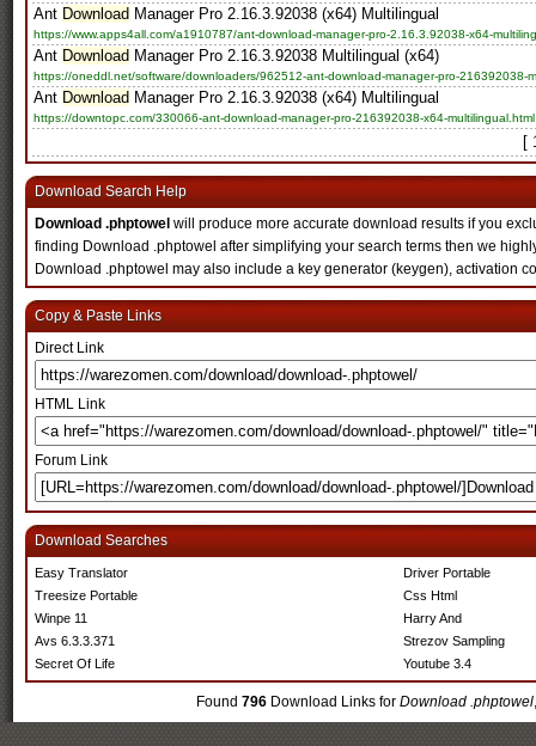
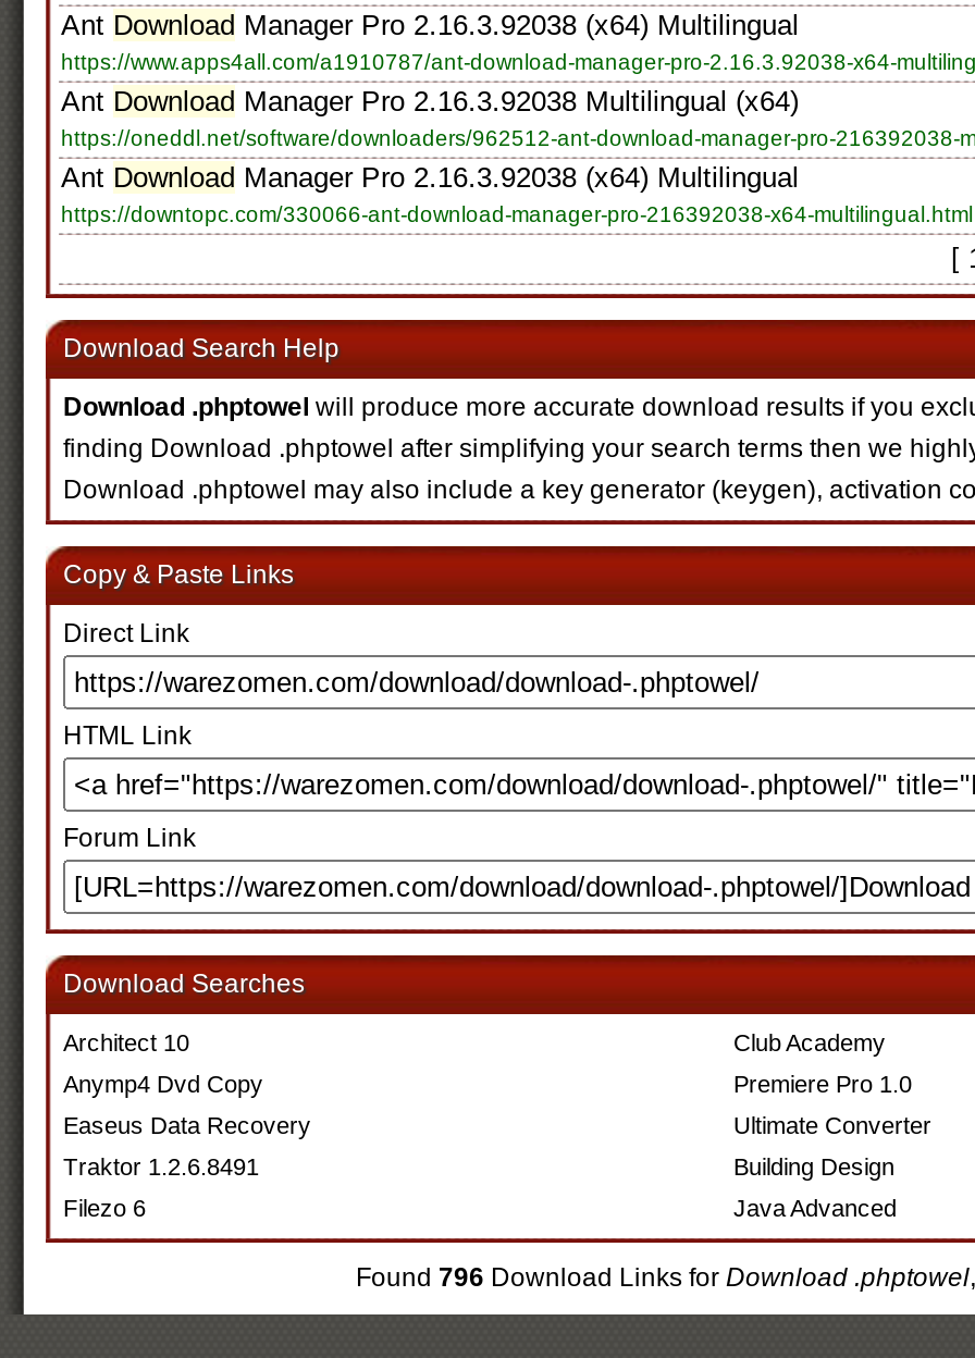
[35,565,491,580] Easy Translator | Driver Portable -> [63,1029,886,1055] Architect 10 | Club Academy
[35,588,457,603] Treesize Portable | Css Html -> [63,1071,912,1097] Anymp4 Dvd Copy | Premiere Pro 1.0
[35,611,462,625] Winpe 11 | Harry And -> [63,1112,931,1138] Easeus Data Recovery | Ultimate Converter
[35,634,505,648] Avs 6.3.3.371 | Strezov Sampling -> [63,1153,894,1180] Traktor 1.2.6.8491 | Building Design
[35,656,471,671] Secret Of Life | Youtube 3.4 -> [63,1195,897,1221] Filezo 6 | Java Advanced

